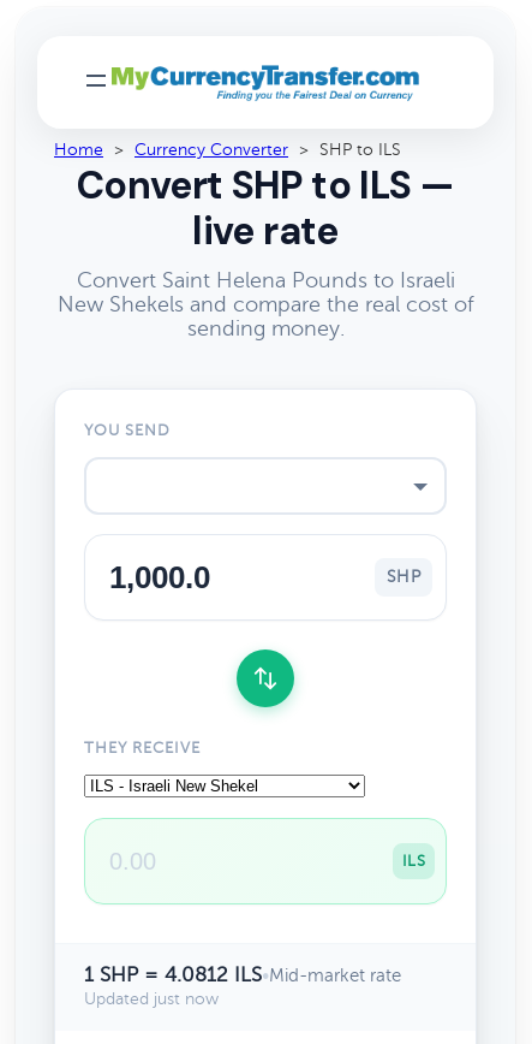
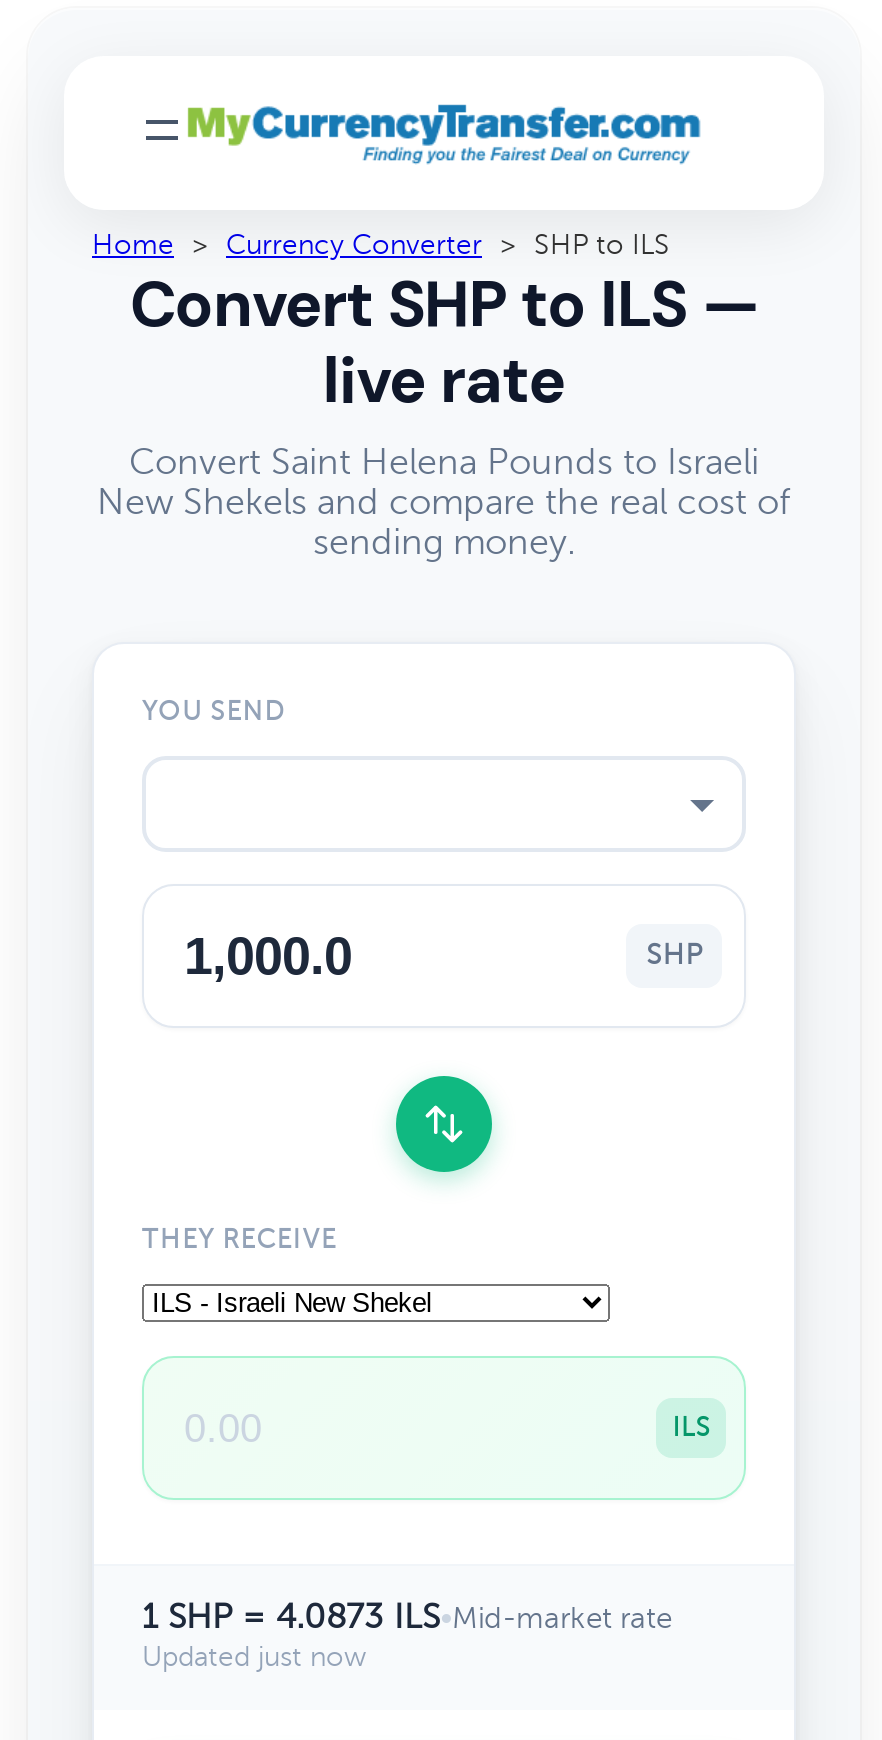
[84,963,401,986] 1 SHP = 4.0812 ILS • Mid-market rate -> [142,1598,672,1636] 1 SHP = 4.0873 ILS • Mid-market rate

